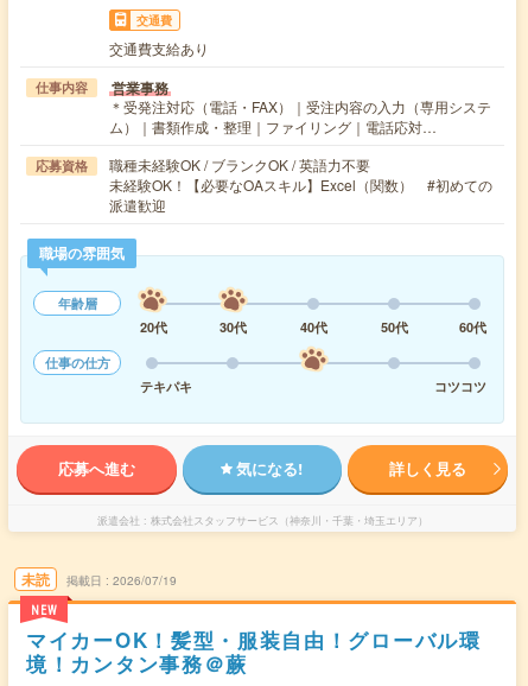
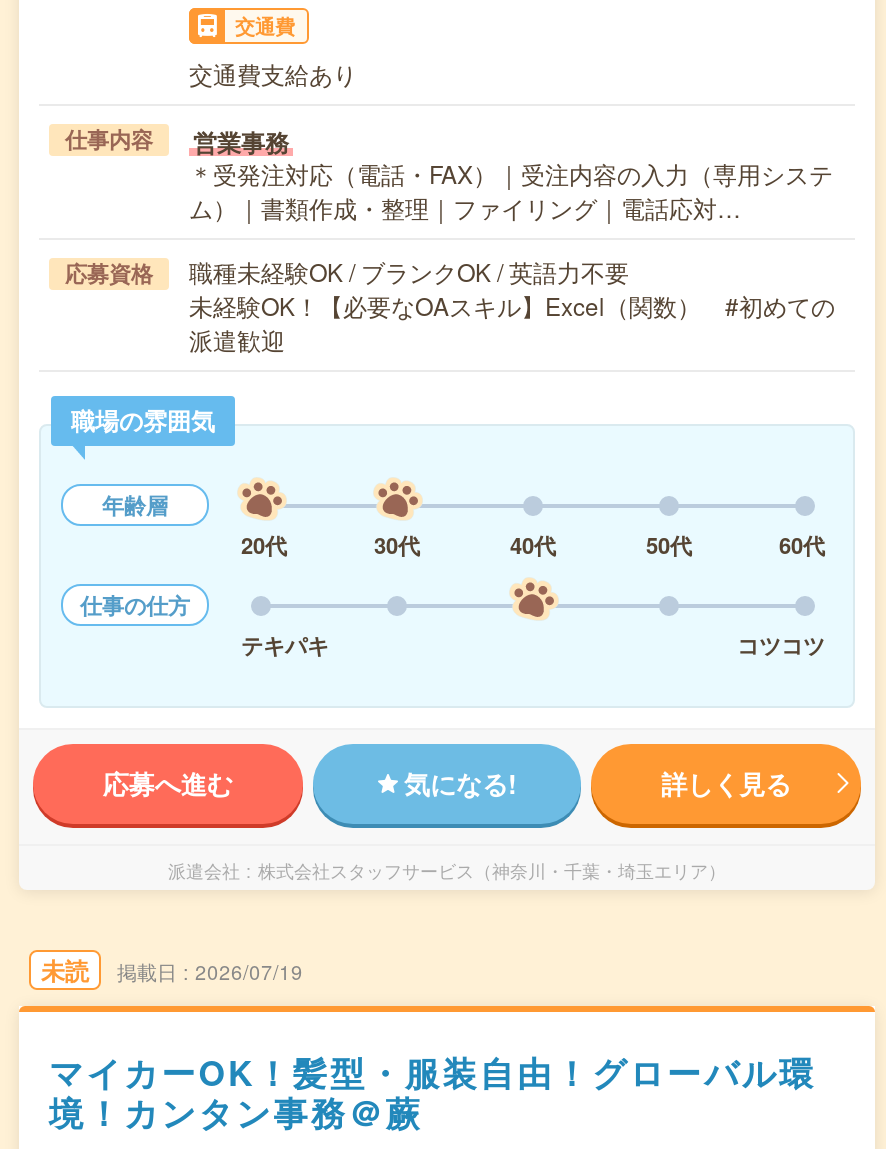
[31,604,58,617] NEW -> none

